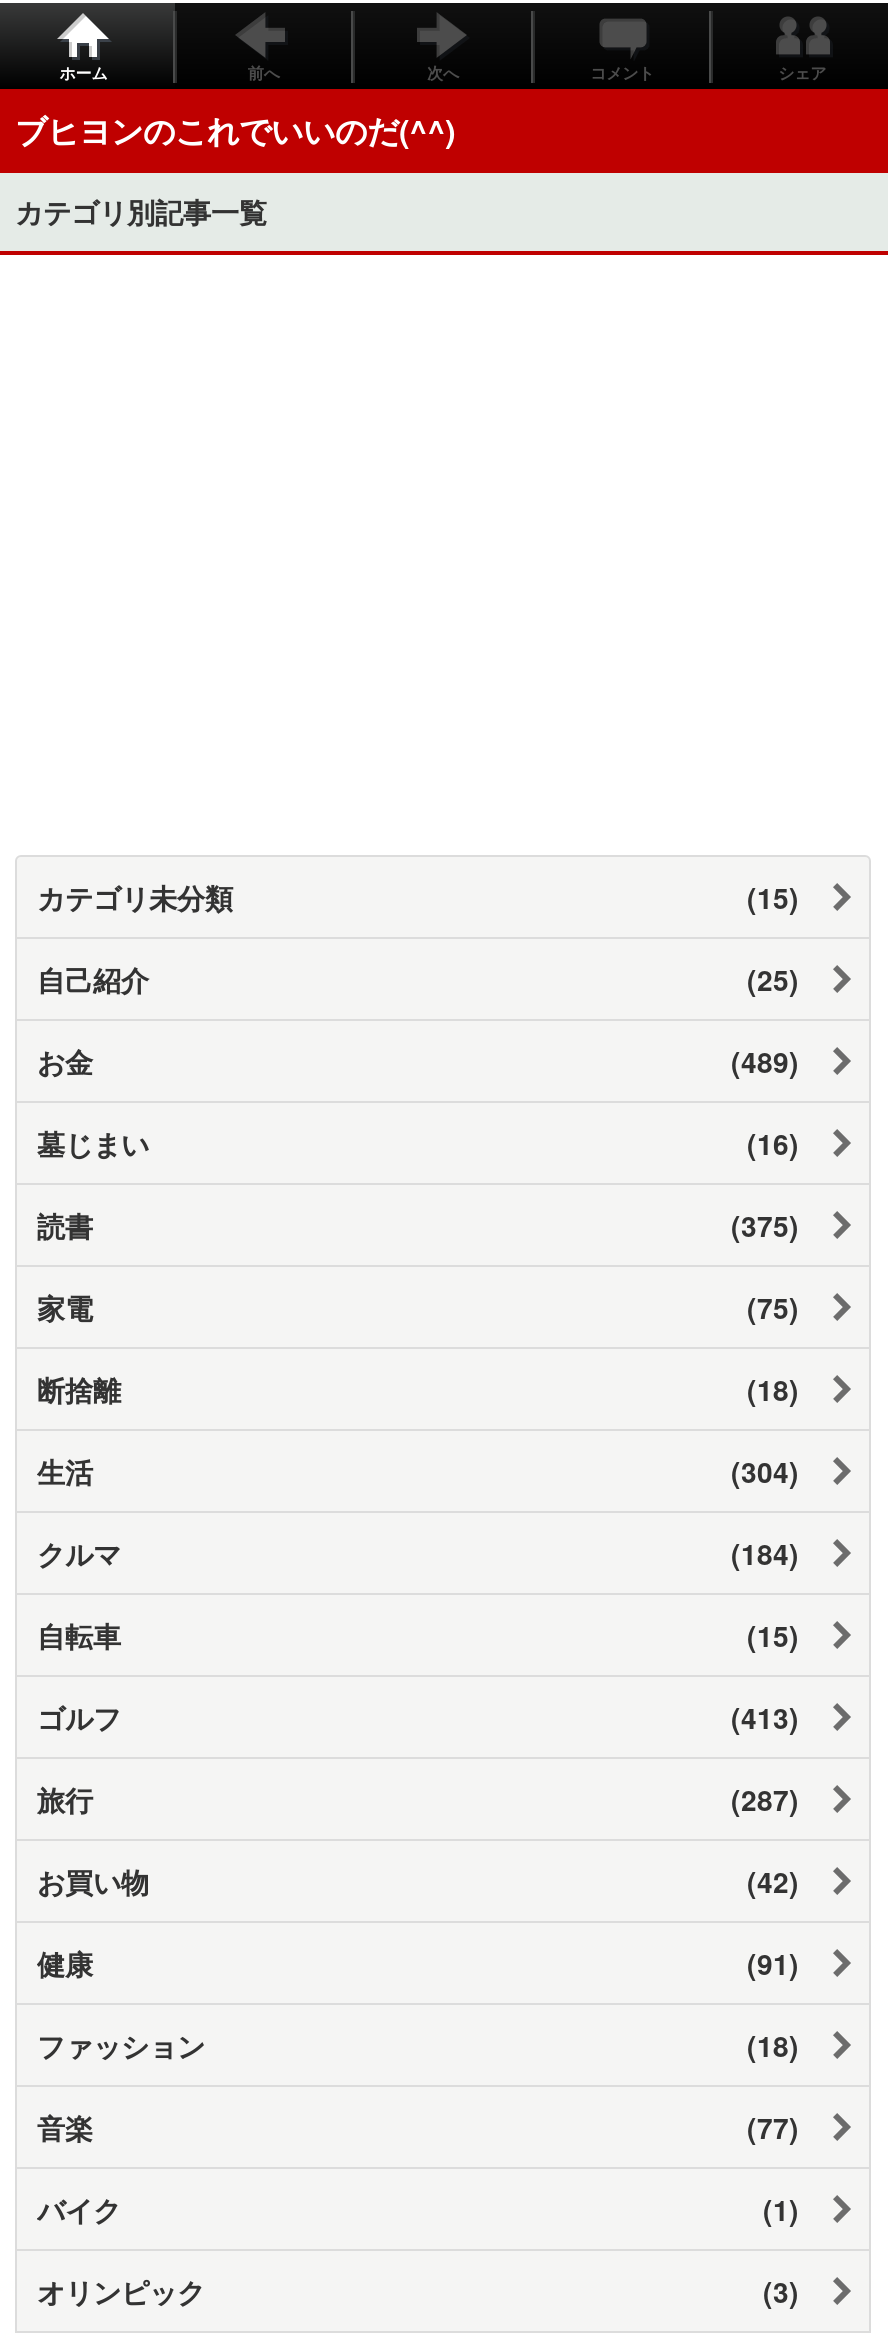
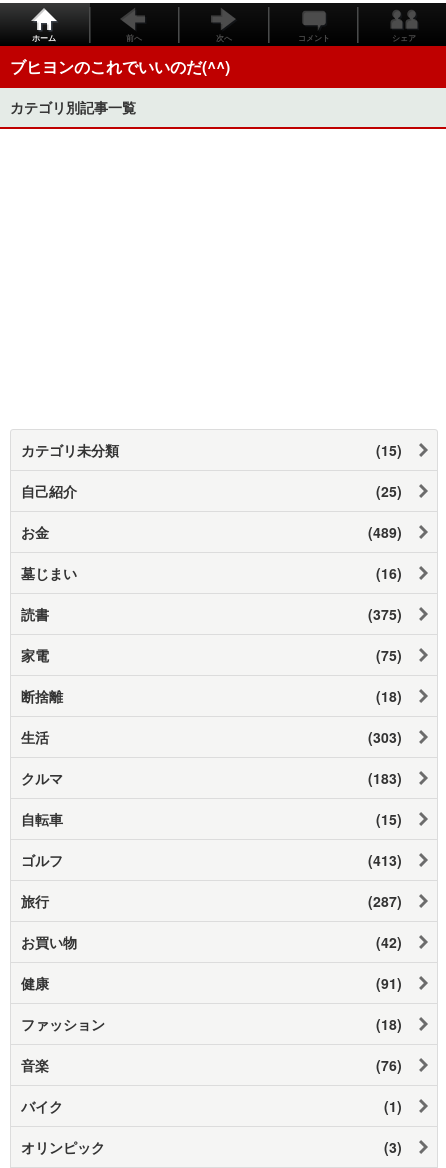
[731,1451,799,1491] (304) -> [368,727,402,747] (303)
[731,1533,799,1573] (184) -> [368,768,402,788] (183)
[747,2107,799,2147] (77) -> [376,1055,402,1075] (76)

